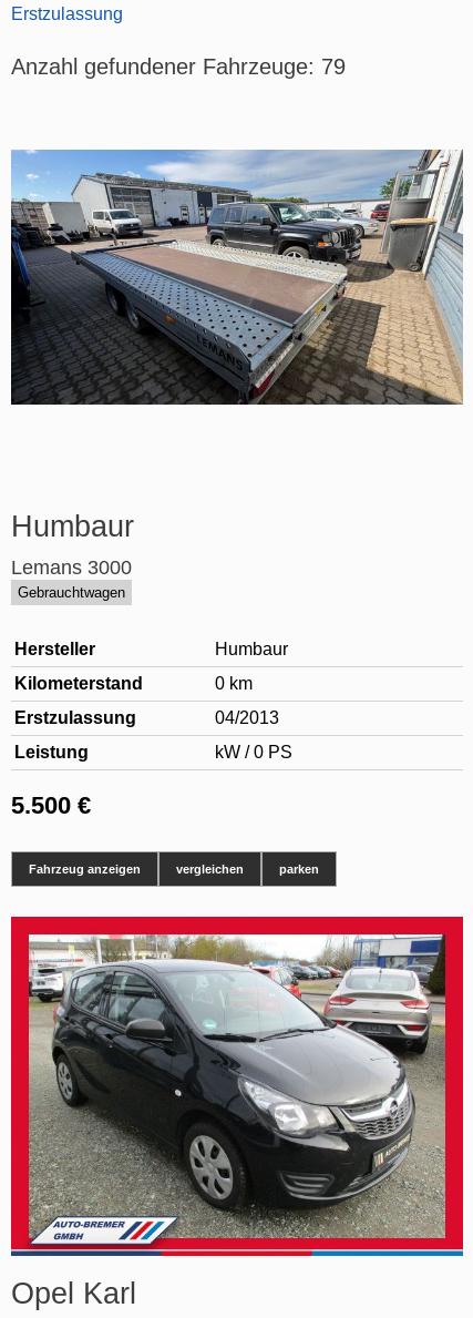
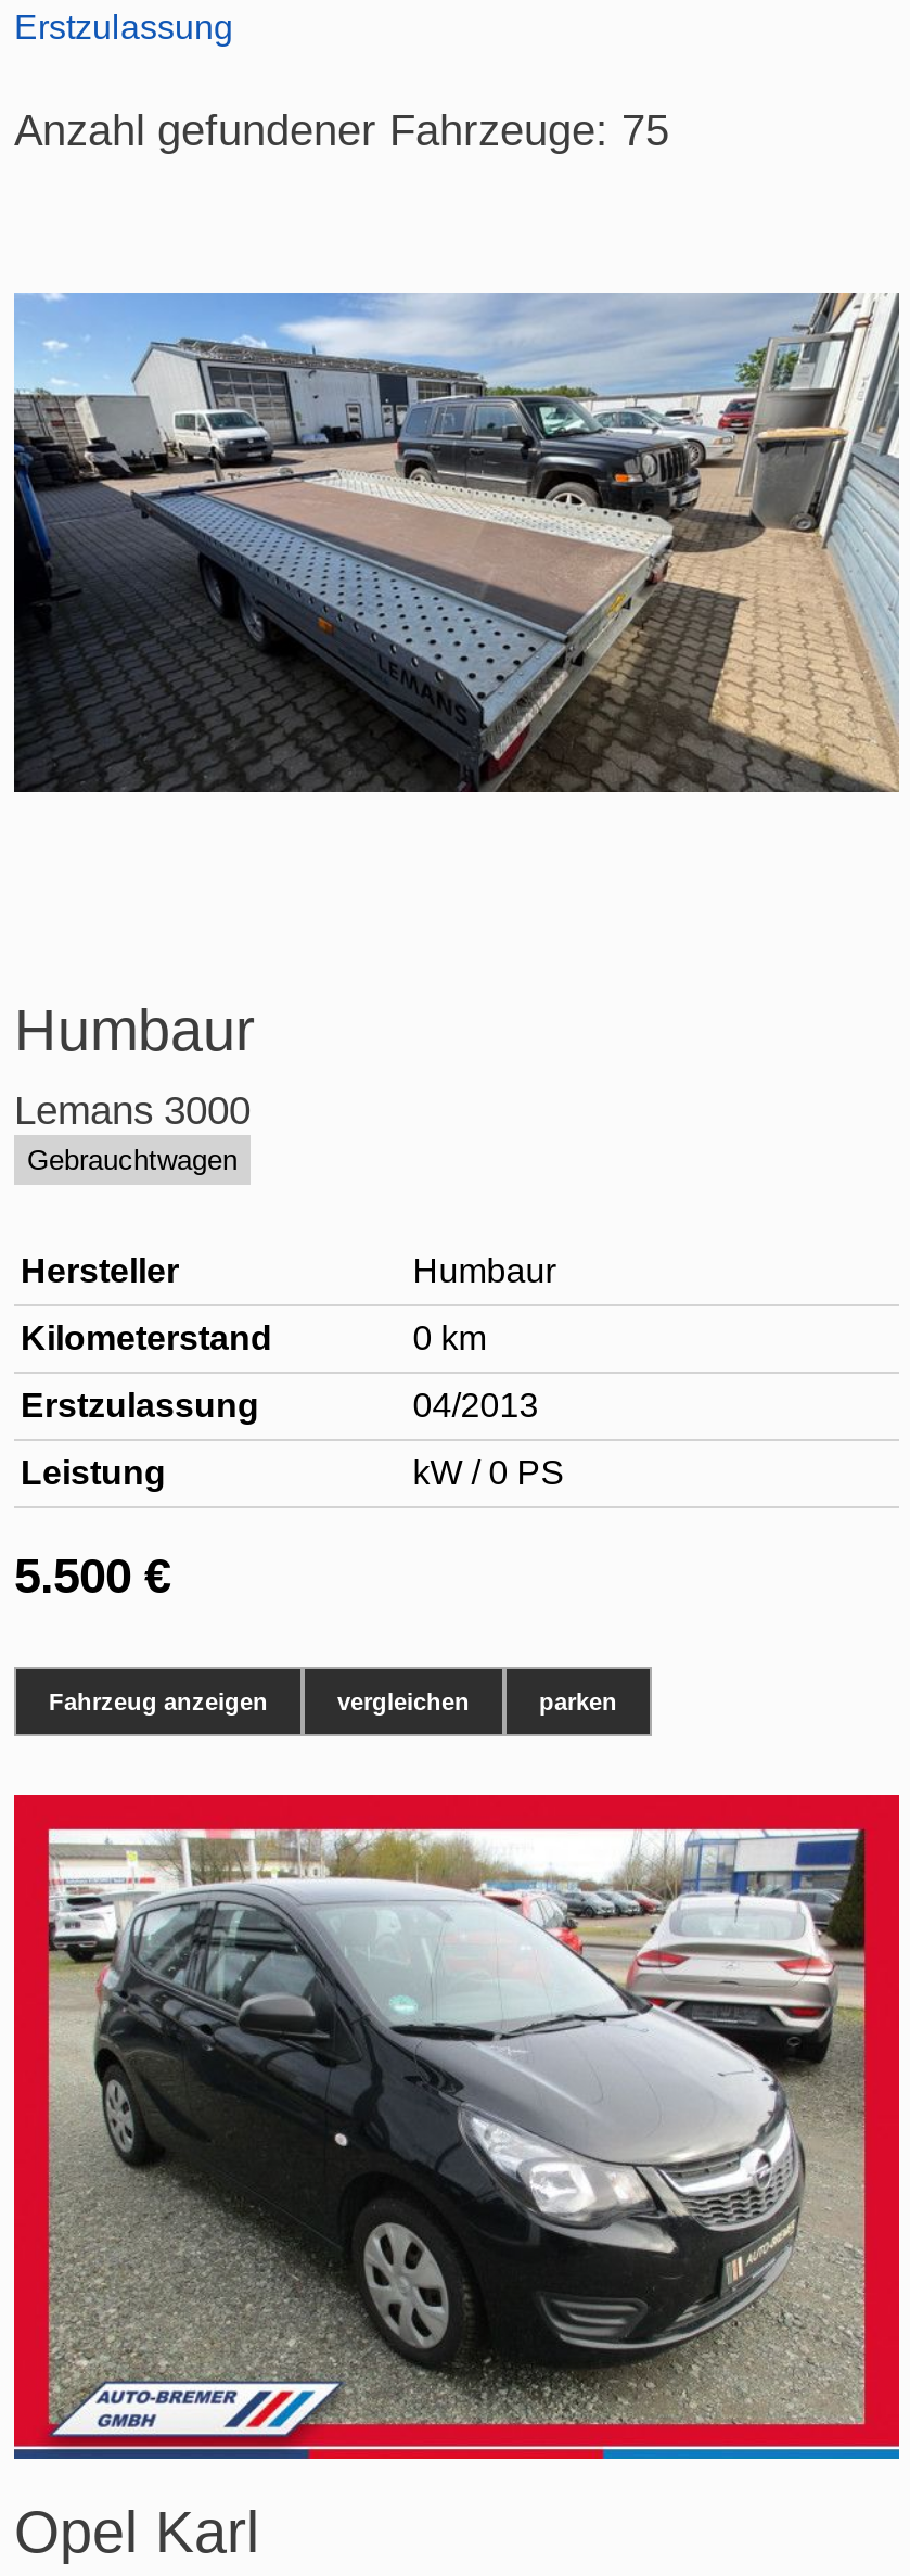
[11,54,346,79] Anzahl gefundener Fahrzeuge: 79 -> [14,106,669,154] Anzahl gefundener Fahrzeuge: 75

